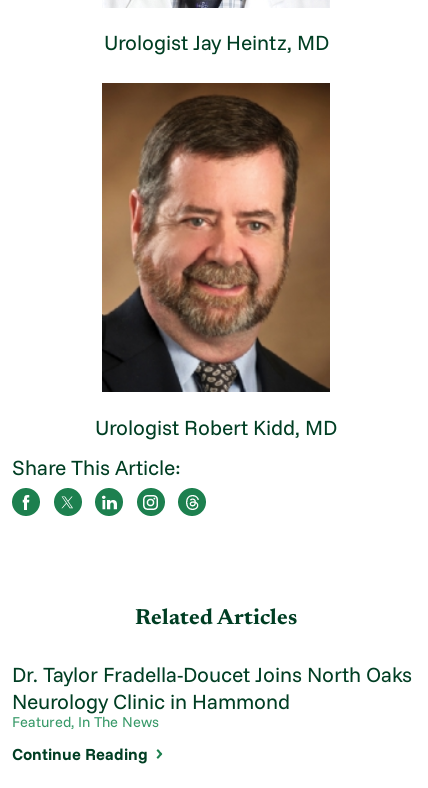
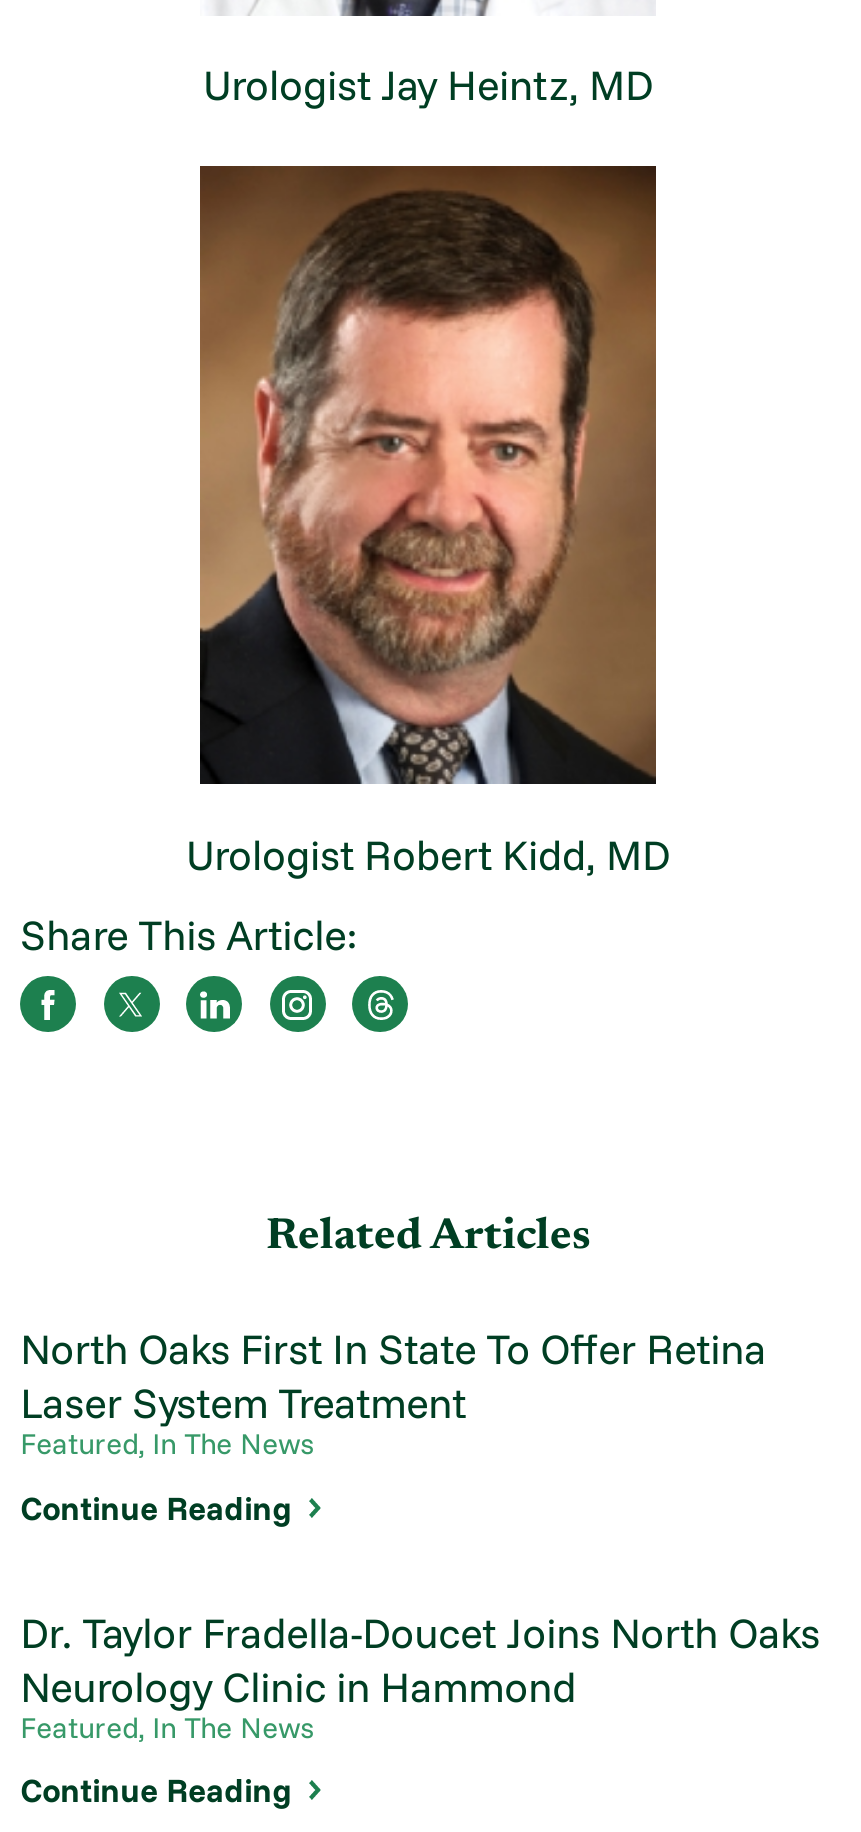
none -> [20,1323,766,1528] North Oaks First In State To Offer Retina | Laser System Treatment | Featured, In The News | Continue Reading

